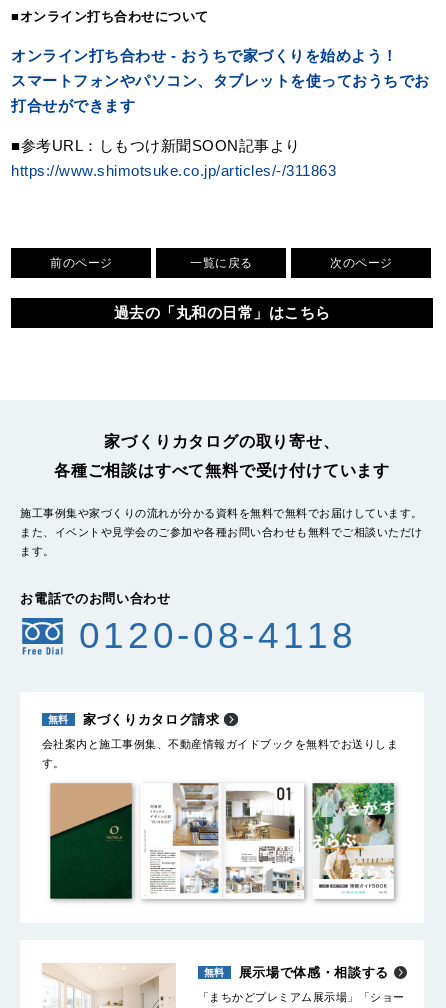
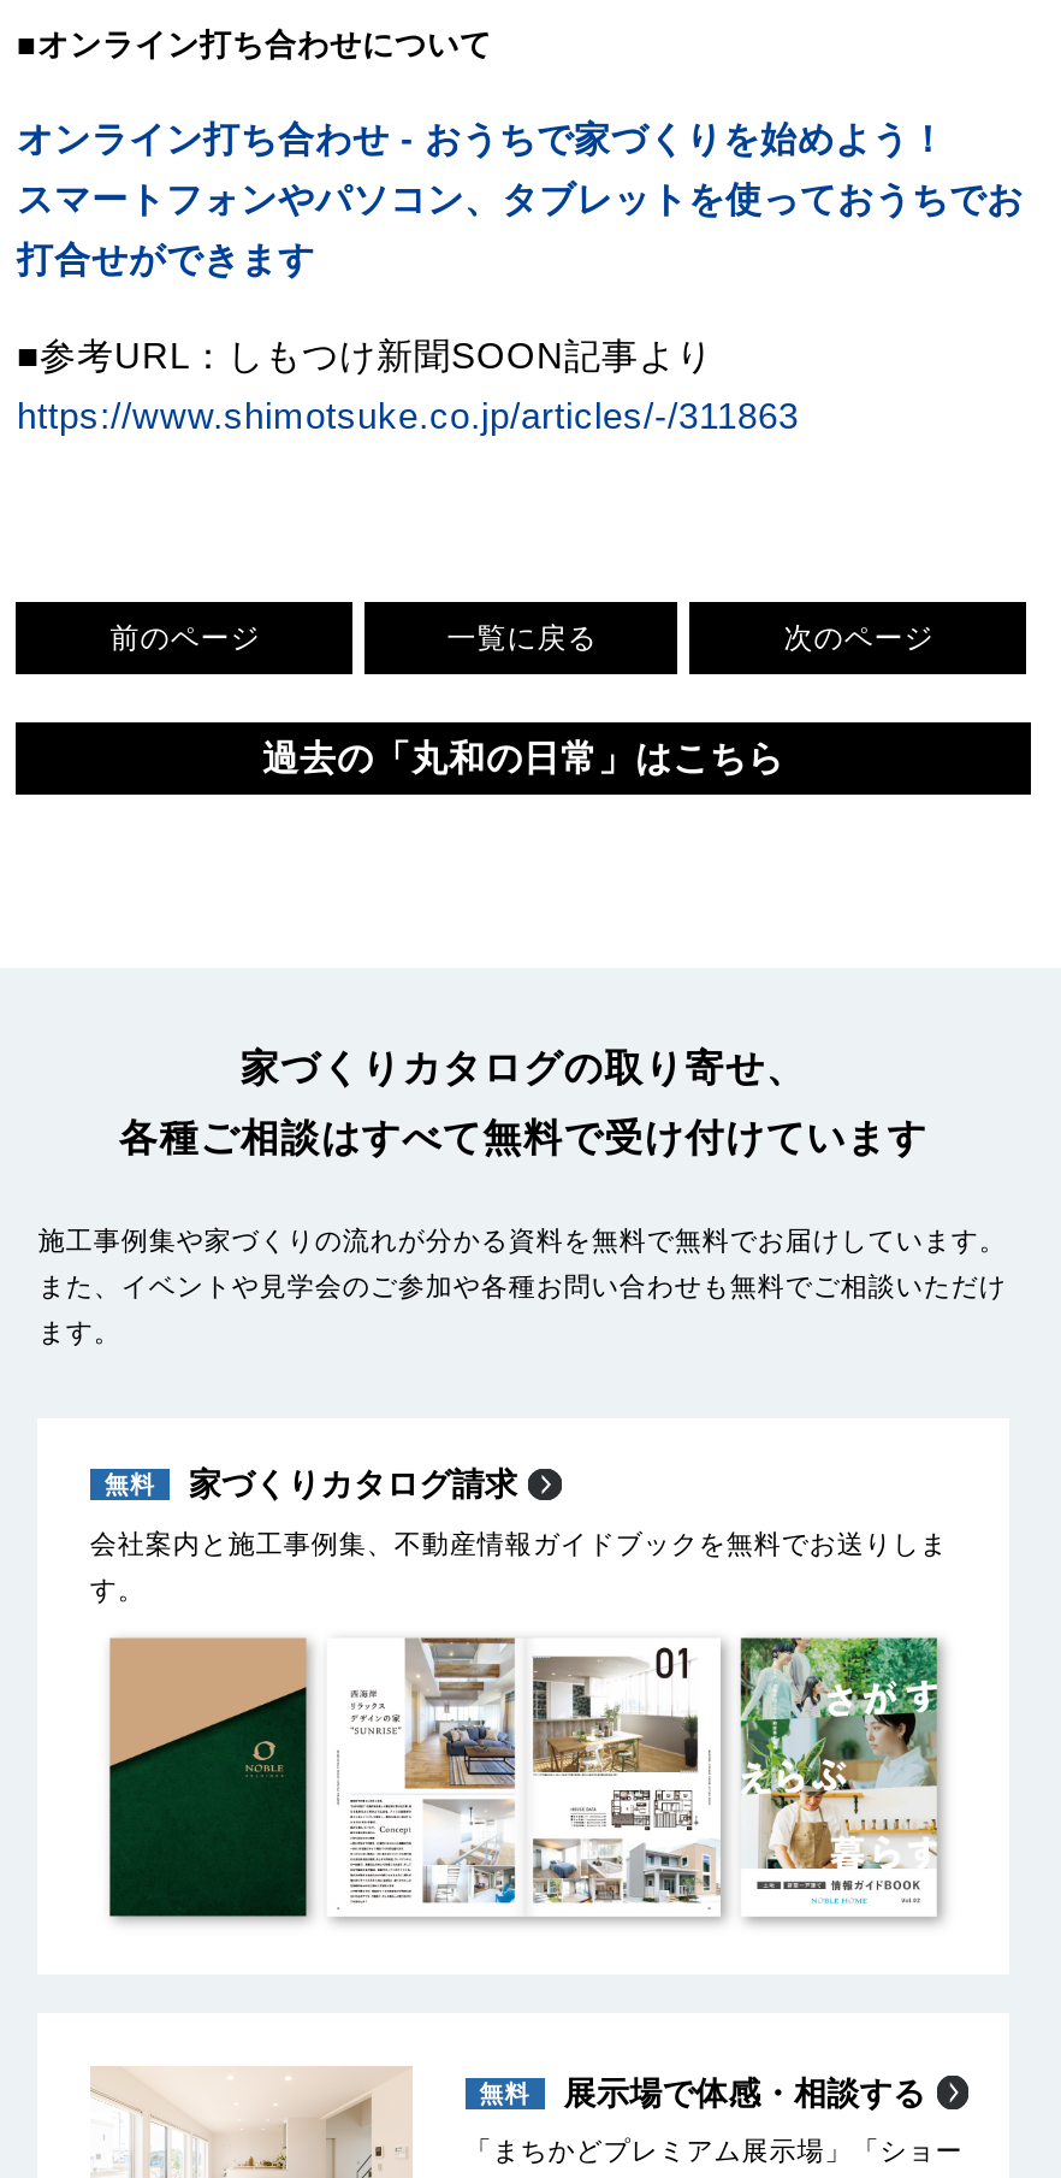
[20,591,357,656] [image] | お電話でのお問い合わせ | 0120-08-4118 -> none

